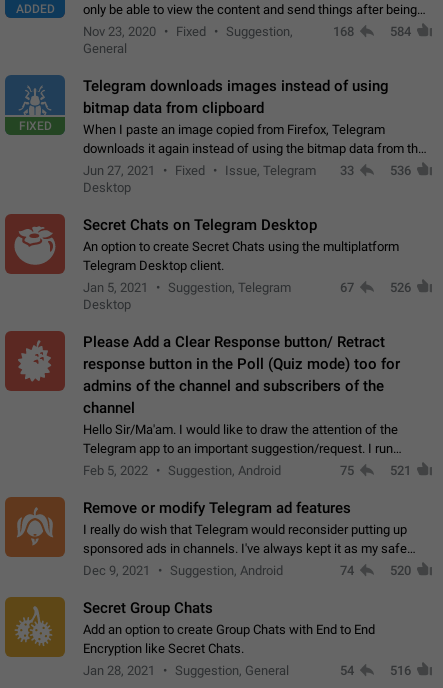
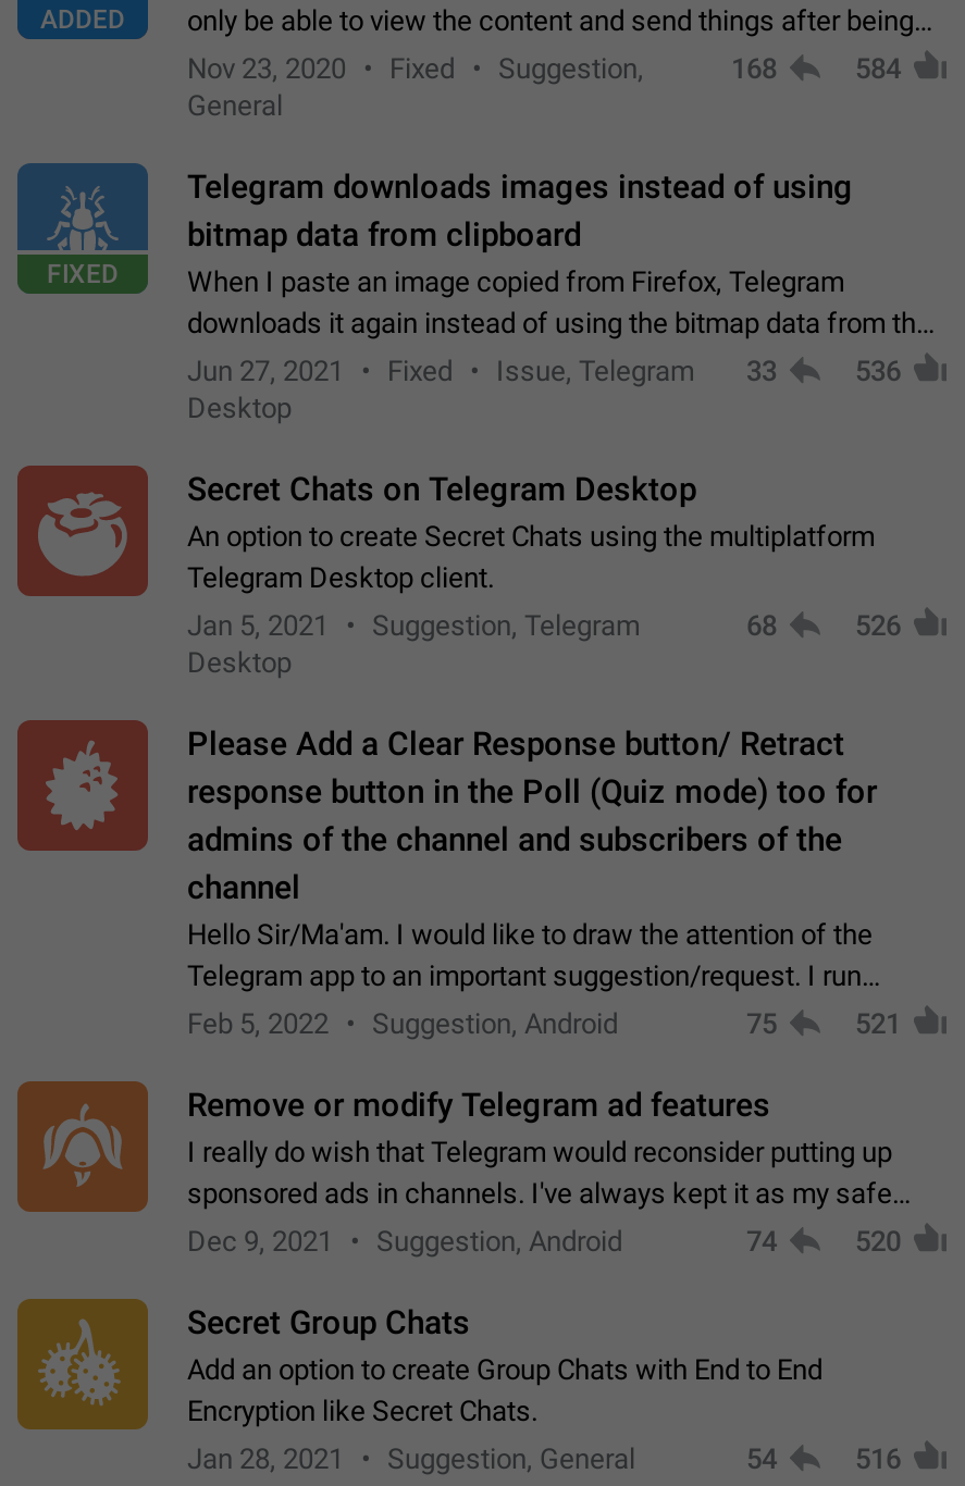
[340,280,354,295] 67 -> [746,609,777,642] 68

